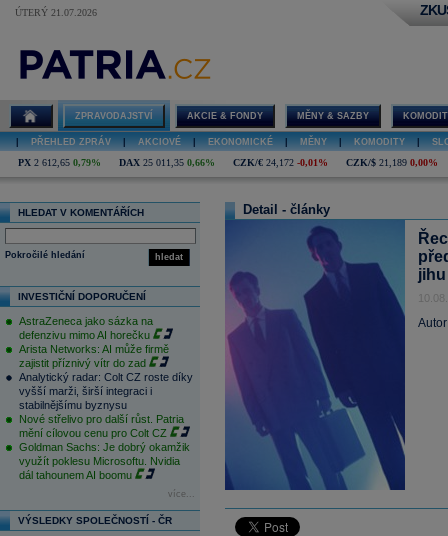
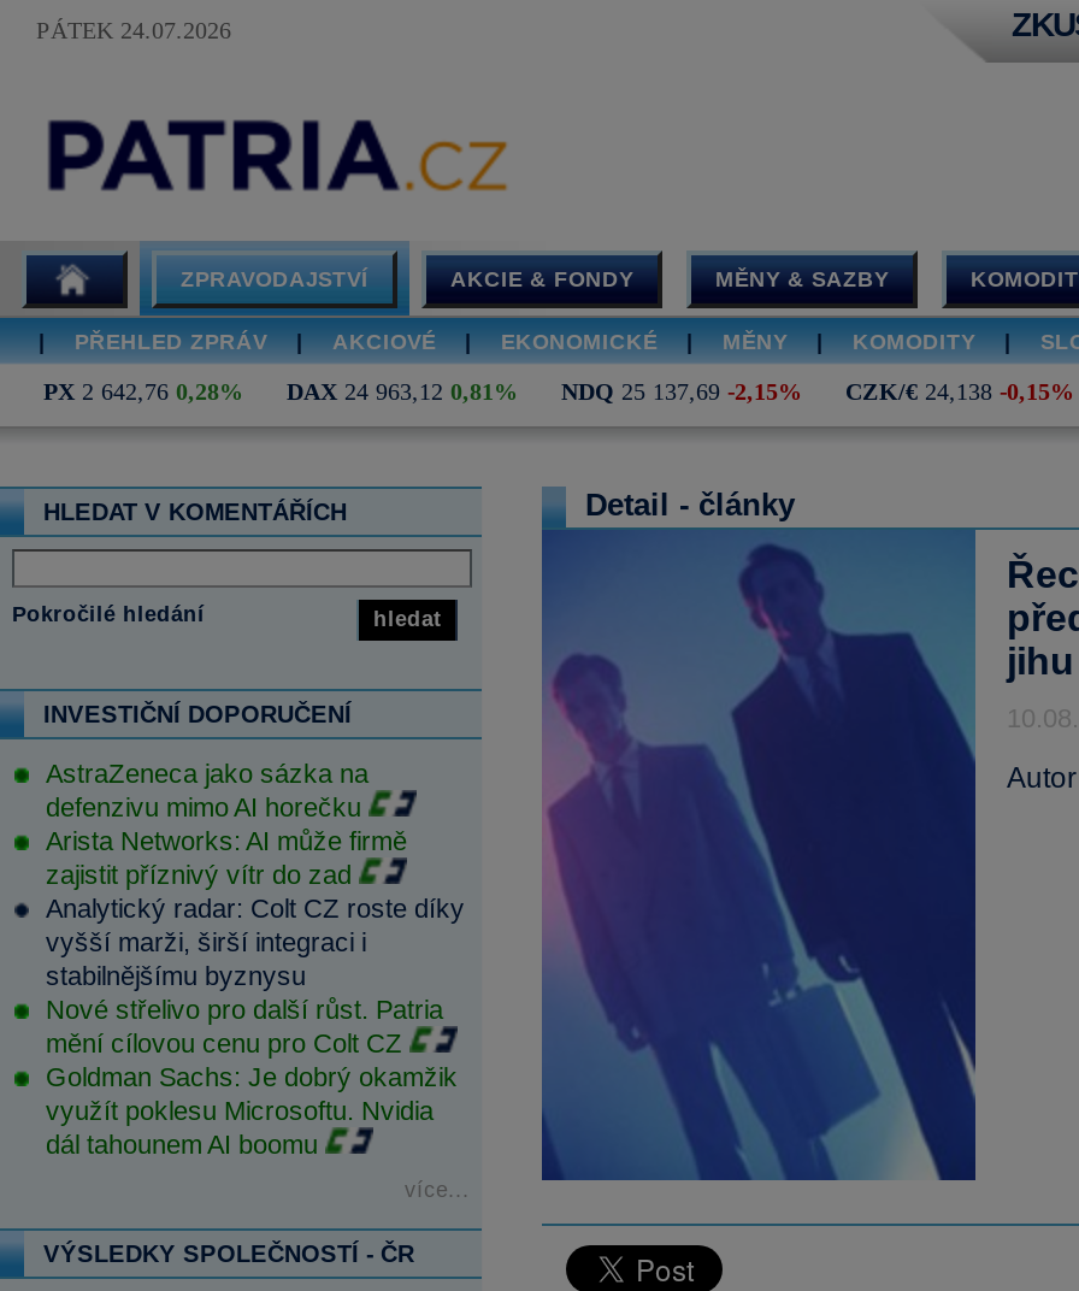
[15,7,97,18] ÚTERÝ 21.07.2026 -> [36,17,231,43] PÁTEK 24.07.2026
[18,157,438,168] PX 2 612,65 0,79% | DAX 25 011,35 0,66% | CZK/€ 24,172 -0,01% | CZK/$ 21,189 0,00% -> [43,378,1074,405] PX 2 642,76 0,28% | DAX 24 963,12 0,81% | NDQ 25 137,69 -2,15% | CZK/€ 24,138 -0,15%

